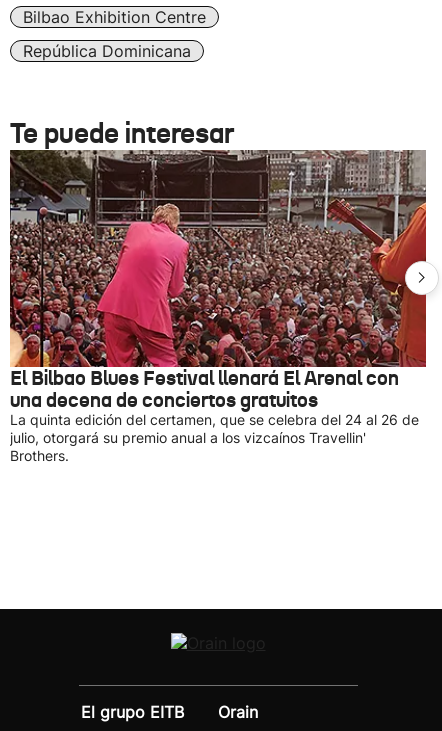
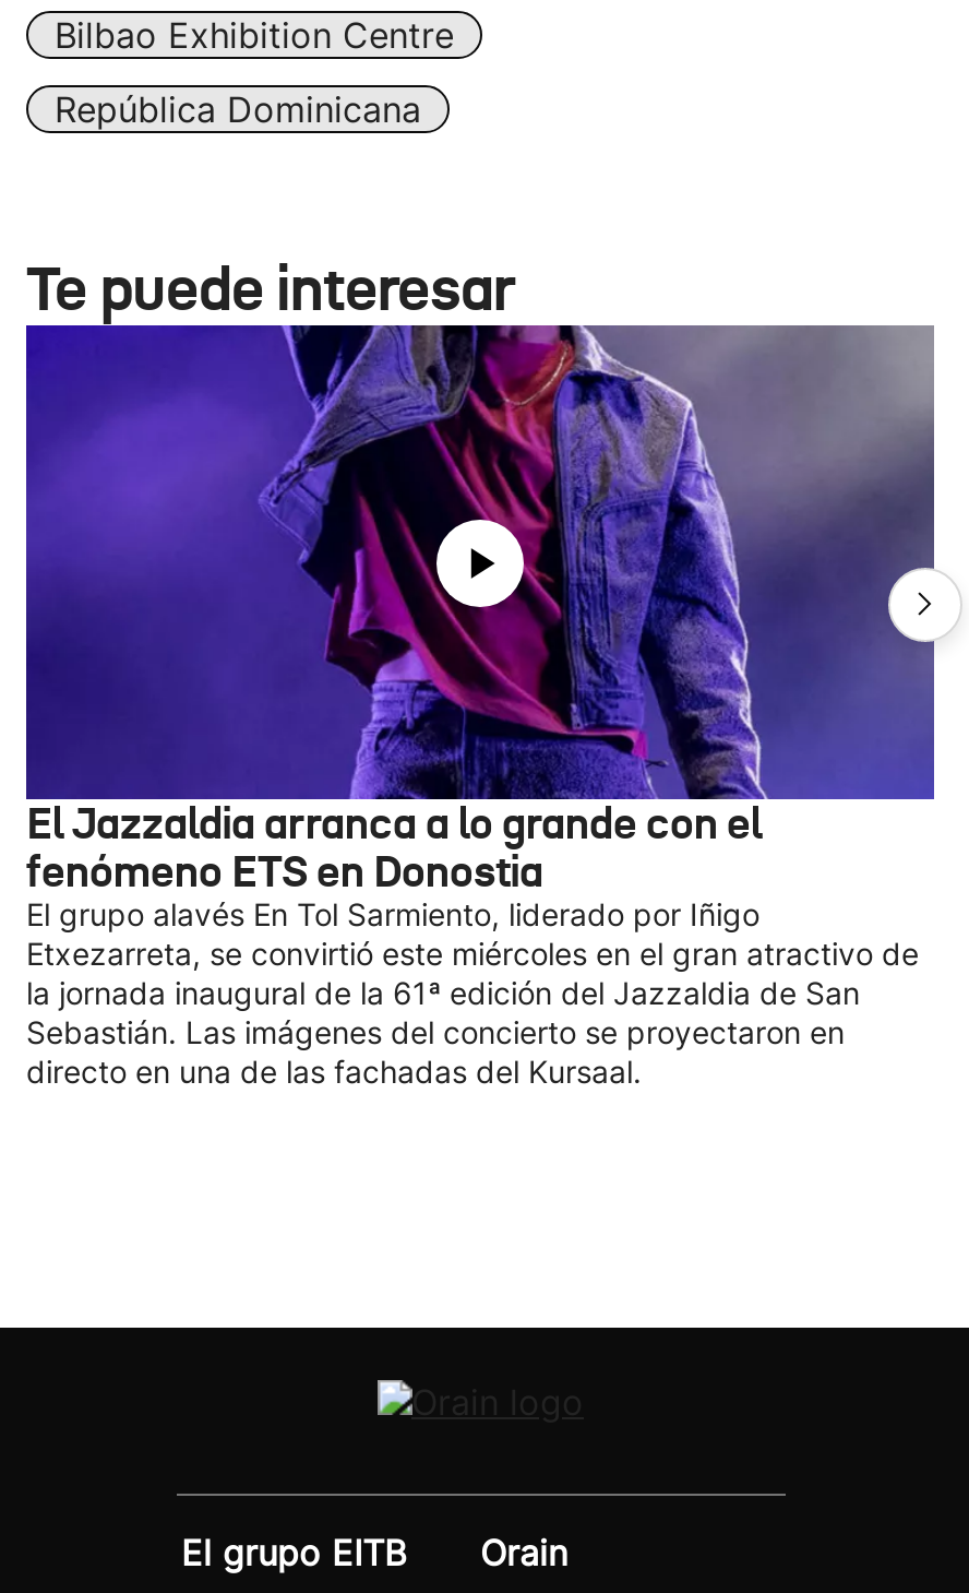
[9,149,427,464] [image] | El Bilbao Blues Festival llenará El Arenal con | una decena de conciertos gratuitos | La quinta edición del certamen, que se celebra del 24 al 26 de | julio, otorgará su premio anual a los vizcaínos Travellin' | Brothers. -> [24,325,936,1090] [image] | El Jazzaldia arranca a lo grande con el | fenómeno ETS en Donostia | El grupo alavés En Tol Sarmiento, liderado por Iñigo | Etxezarreta, se convirtió este miércoles en el gran atractivo de | la jornada inaugural de la 61ª edición del Jazzaldia de San | Sebastián. Las imágenes del concierto se proyectaron en | directo en una de las fachadas del Kursaal.

